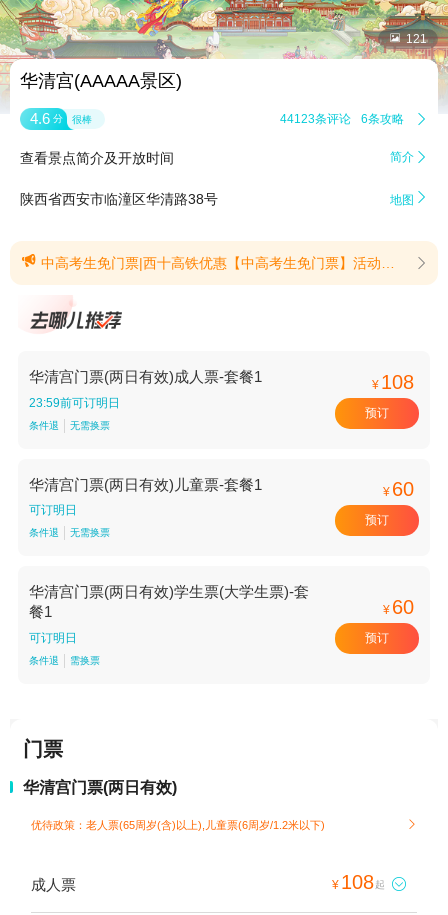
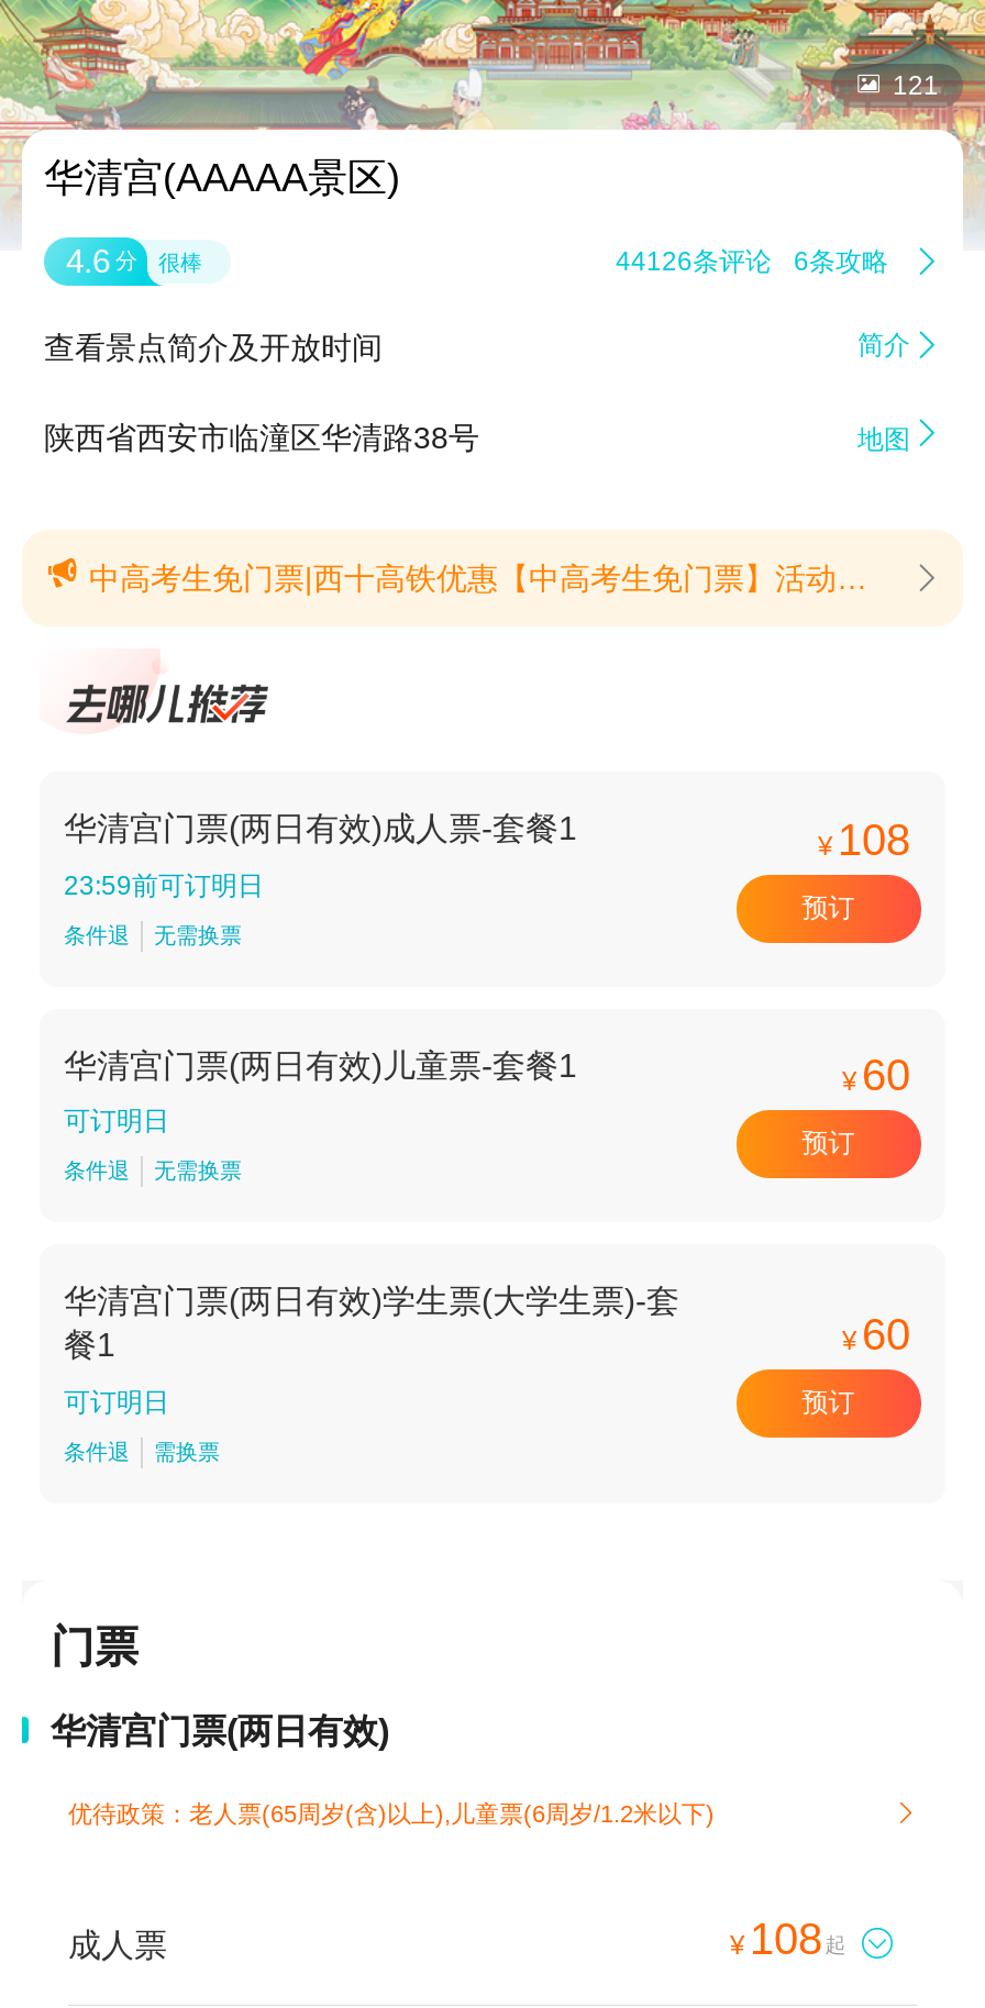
[280,112,351,126] 44123条评论 -> [616,246,772,277] 44126条评论

